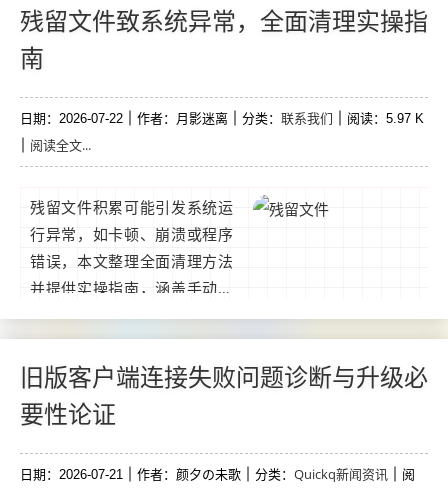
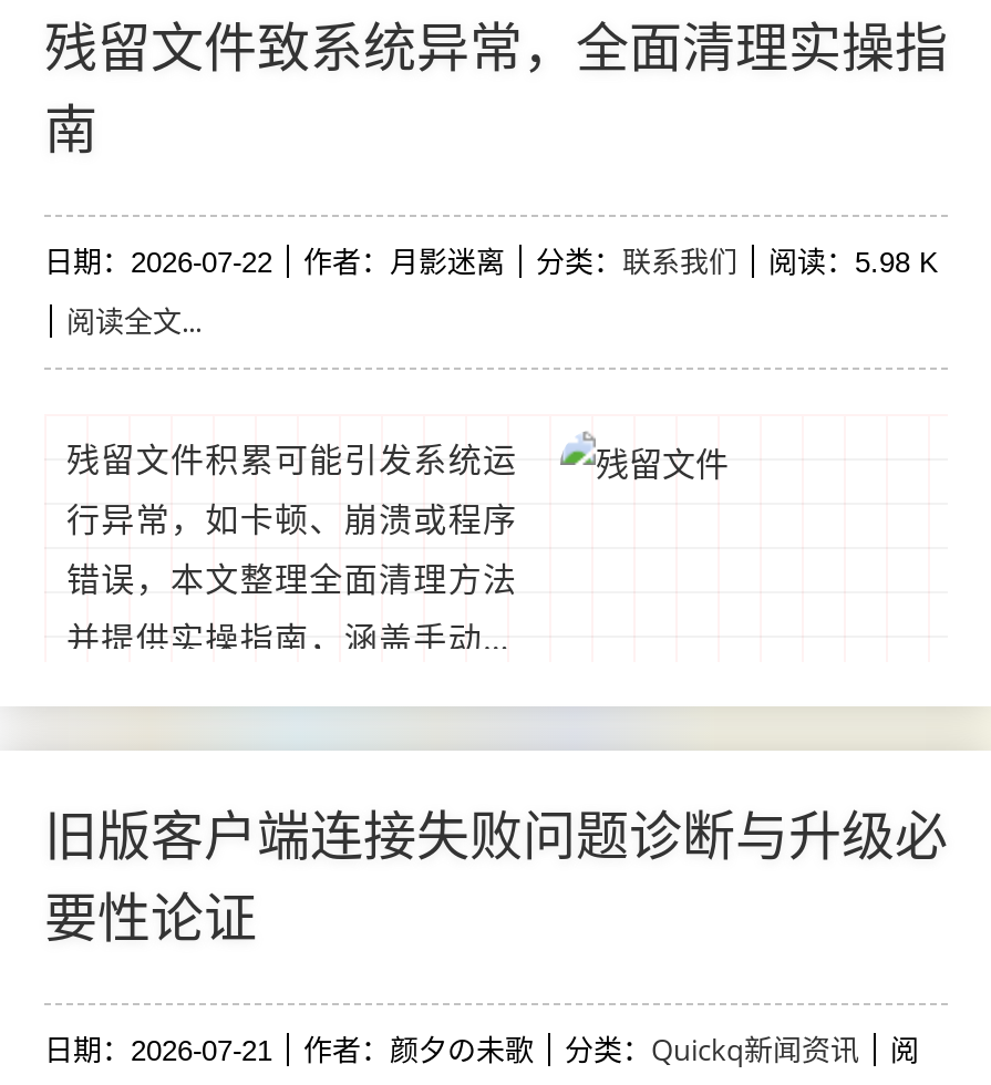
[347,111,424,126] 阅读：5.97 K -> [768,246,939,279] 阅读：5.98 K

